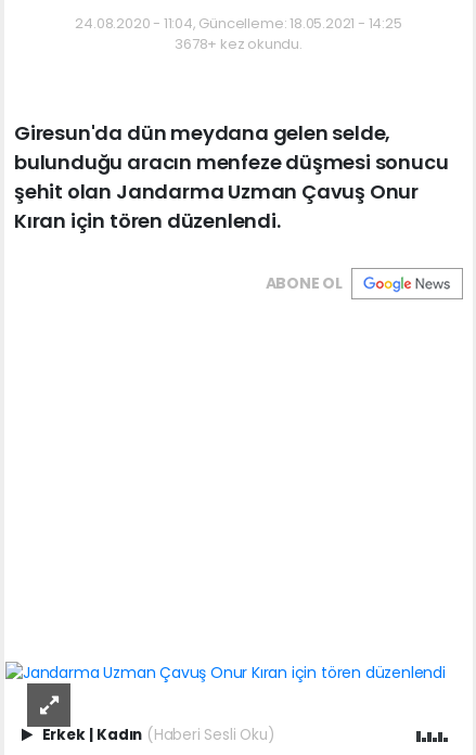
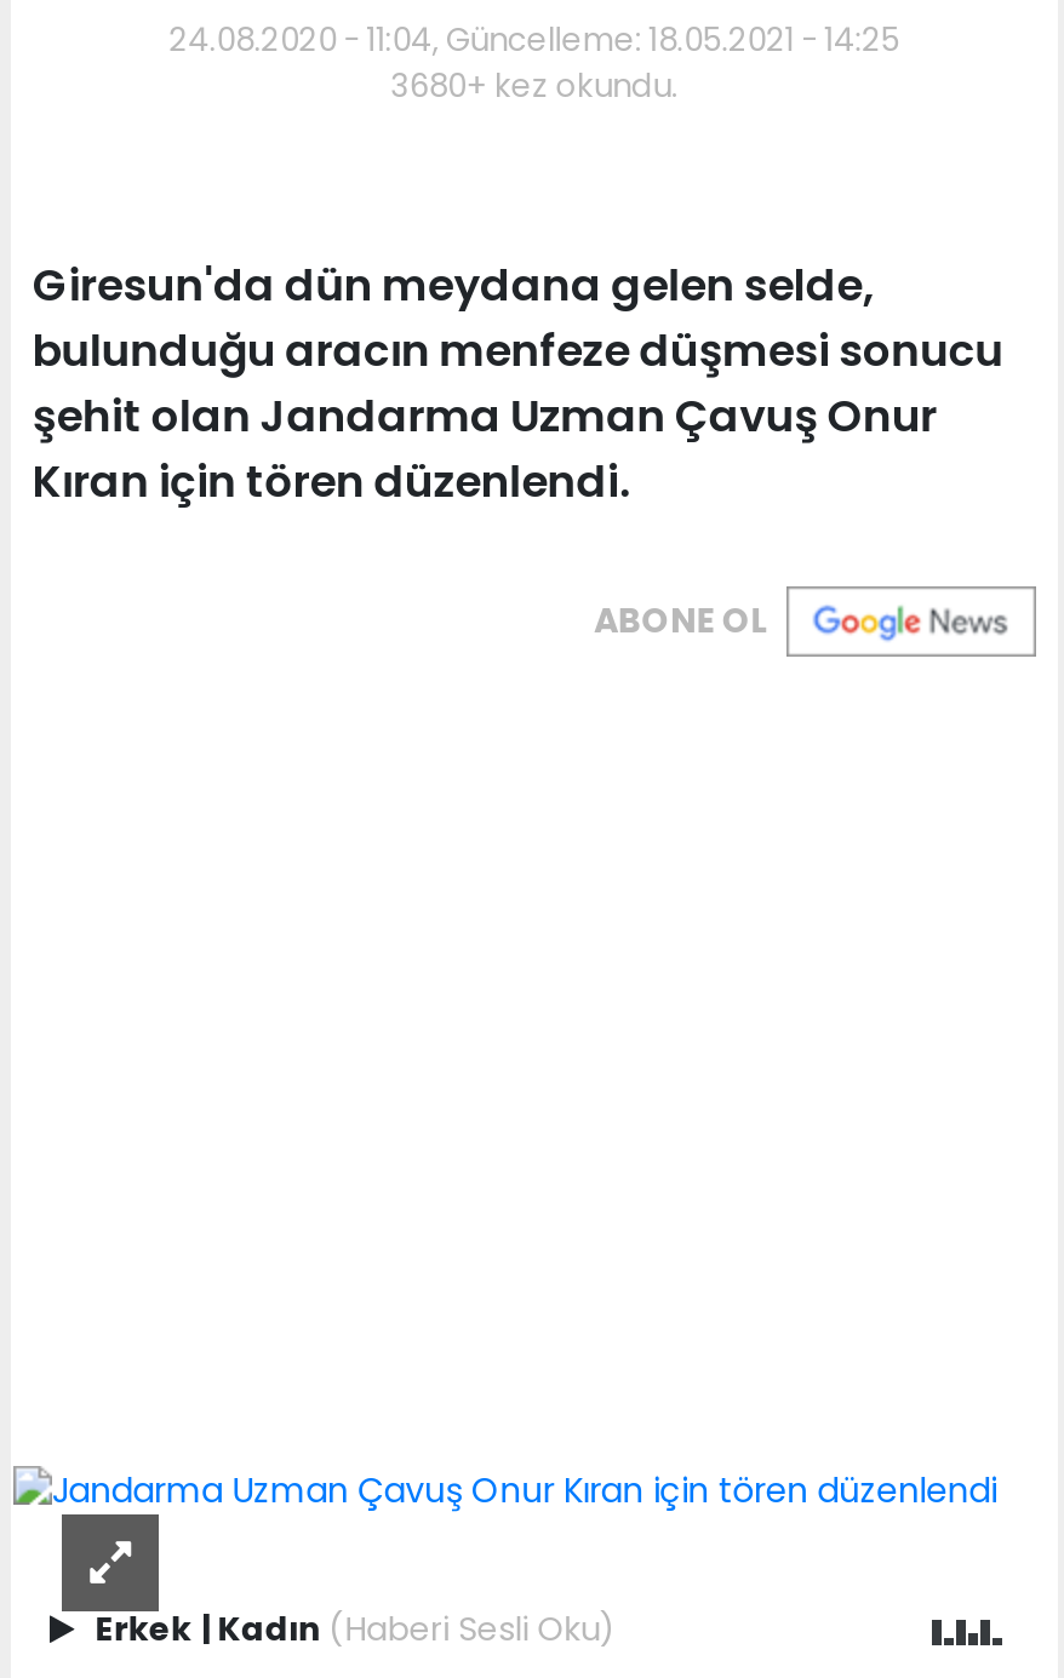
[175,33,302,54] 3678+ kez okundu. -> [390,62,678,108] 3680+ kez okundu.

